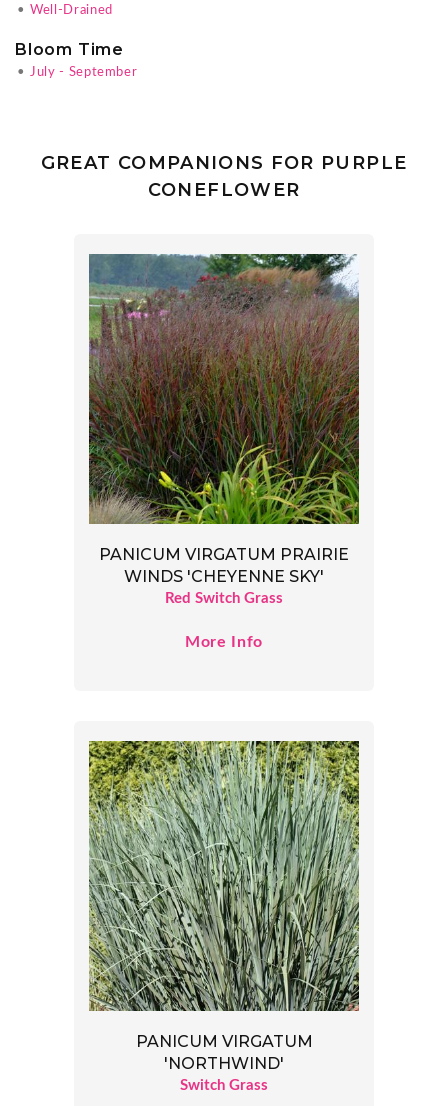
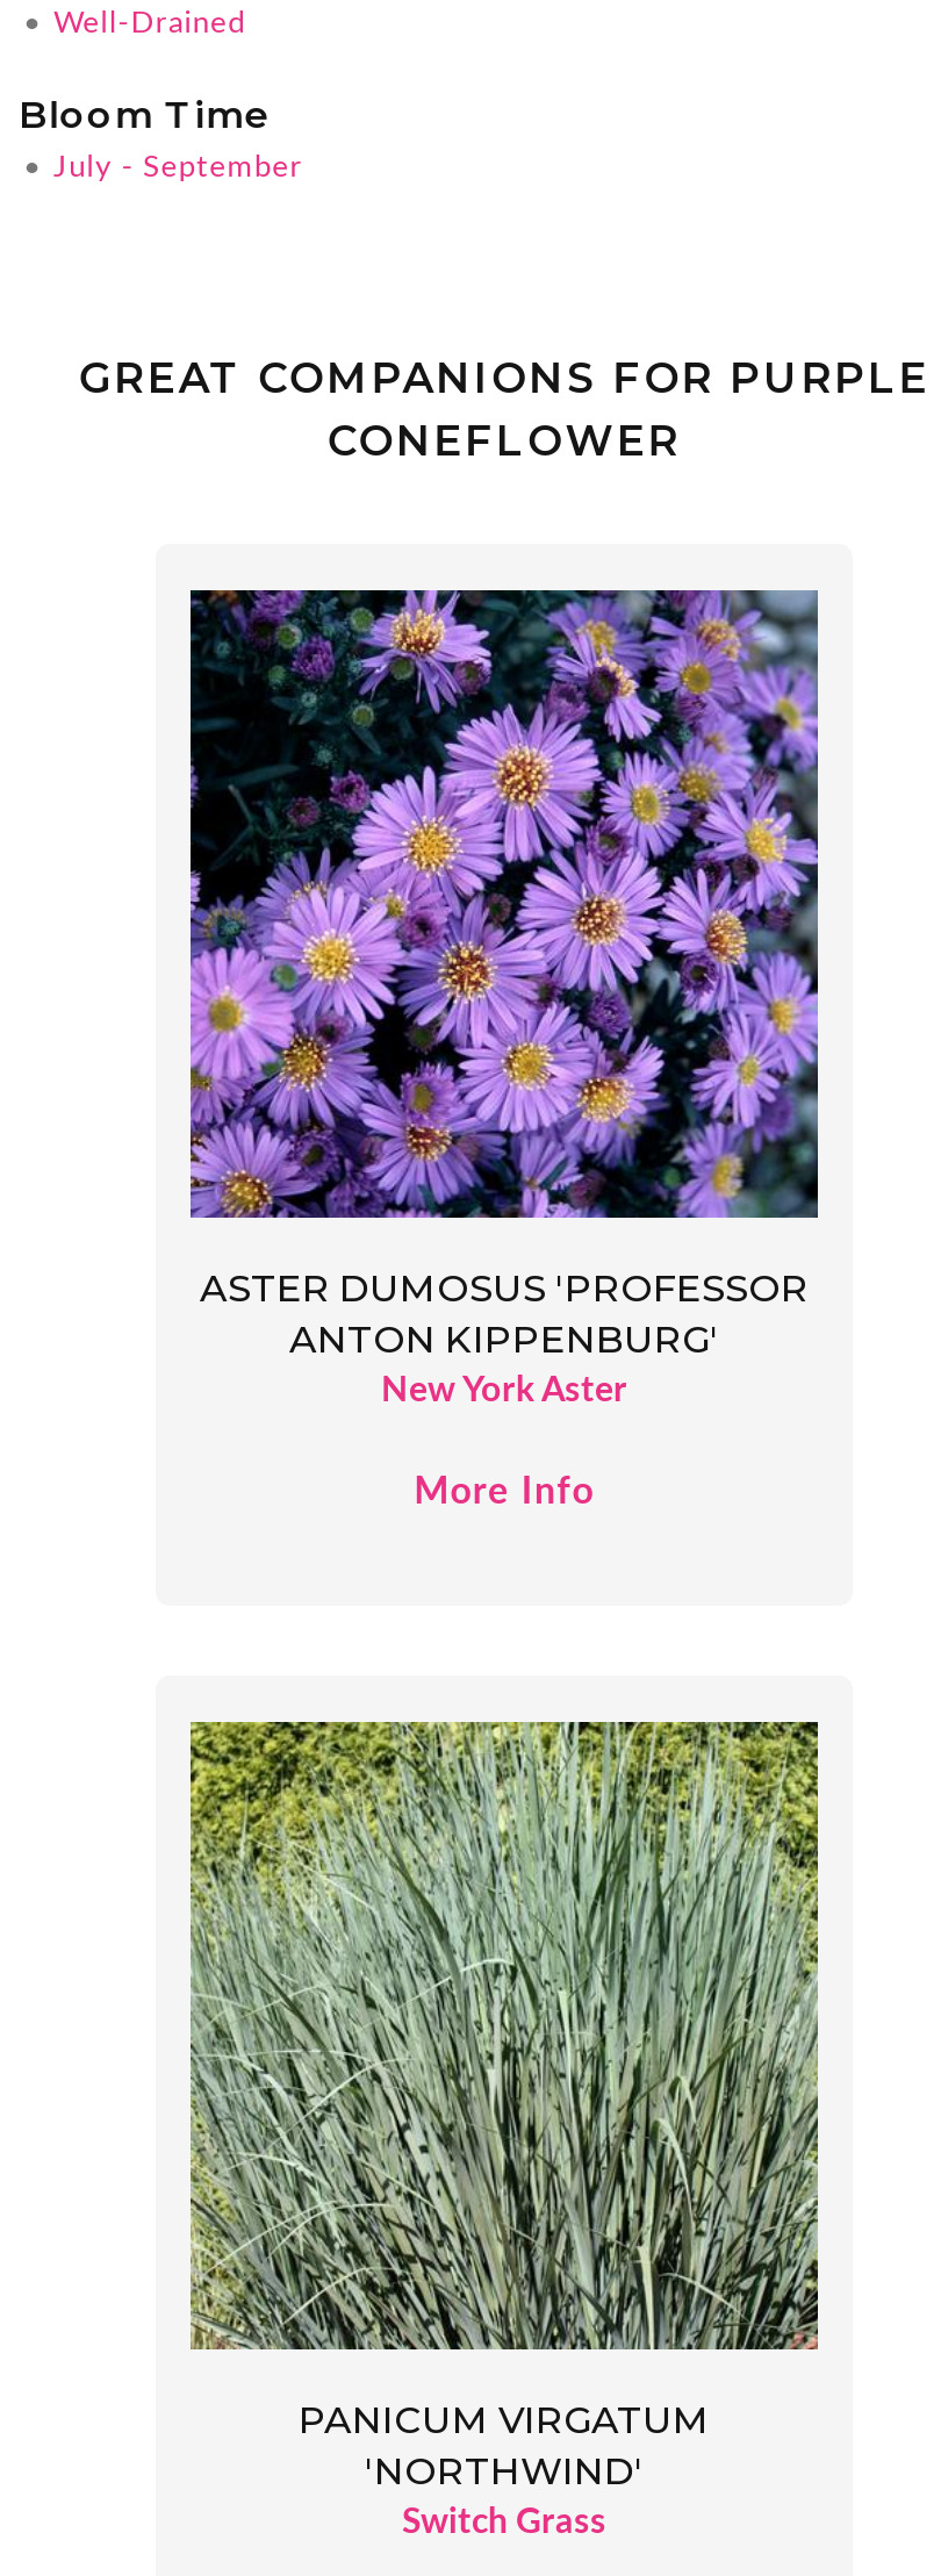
[88,253,360,606] [image] | PANICUM VIRGATUM PRAIRIE | WINDS 'CHEYENNE SKY' | Red Switch Grass -> [188,588,820,1408] [image] | ASTER DUMOSUS 'PROFESSOR | ANTON KIPPENBURG' | New York Aster

